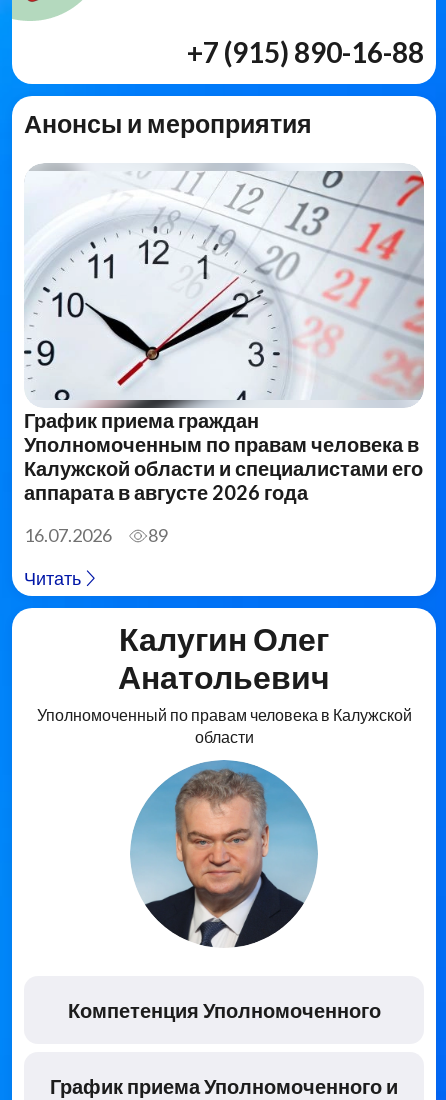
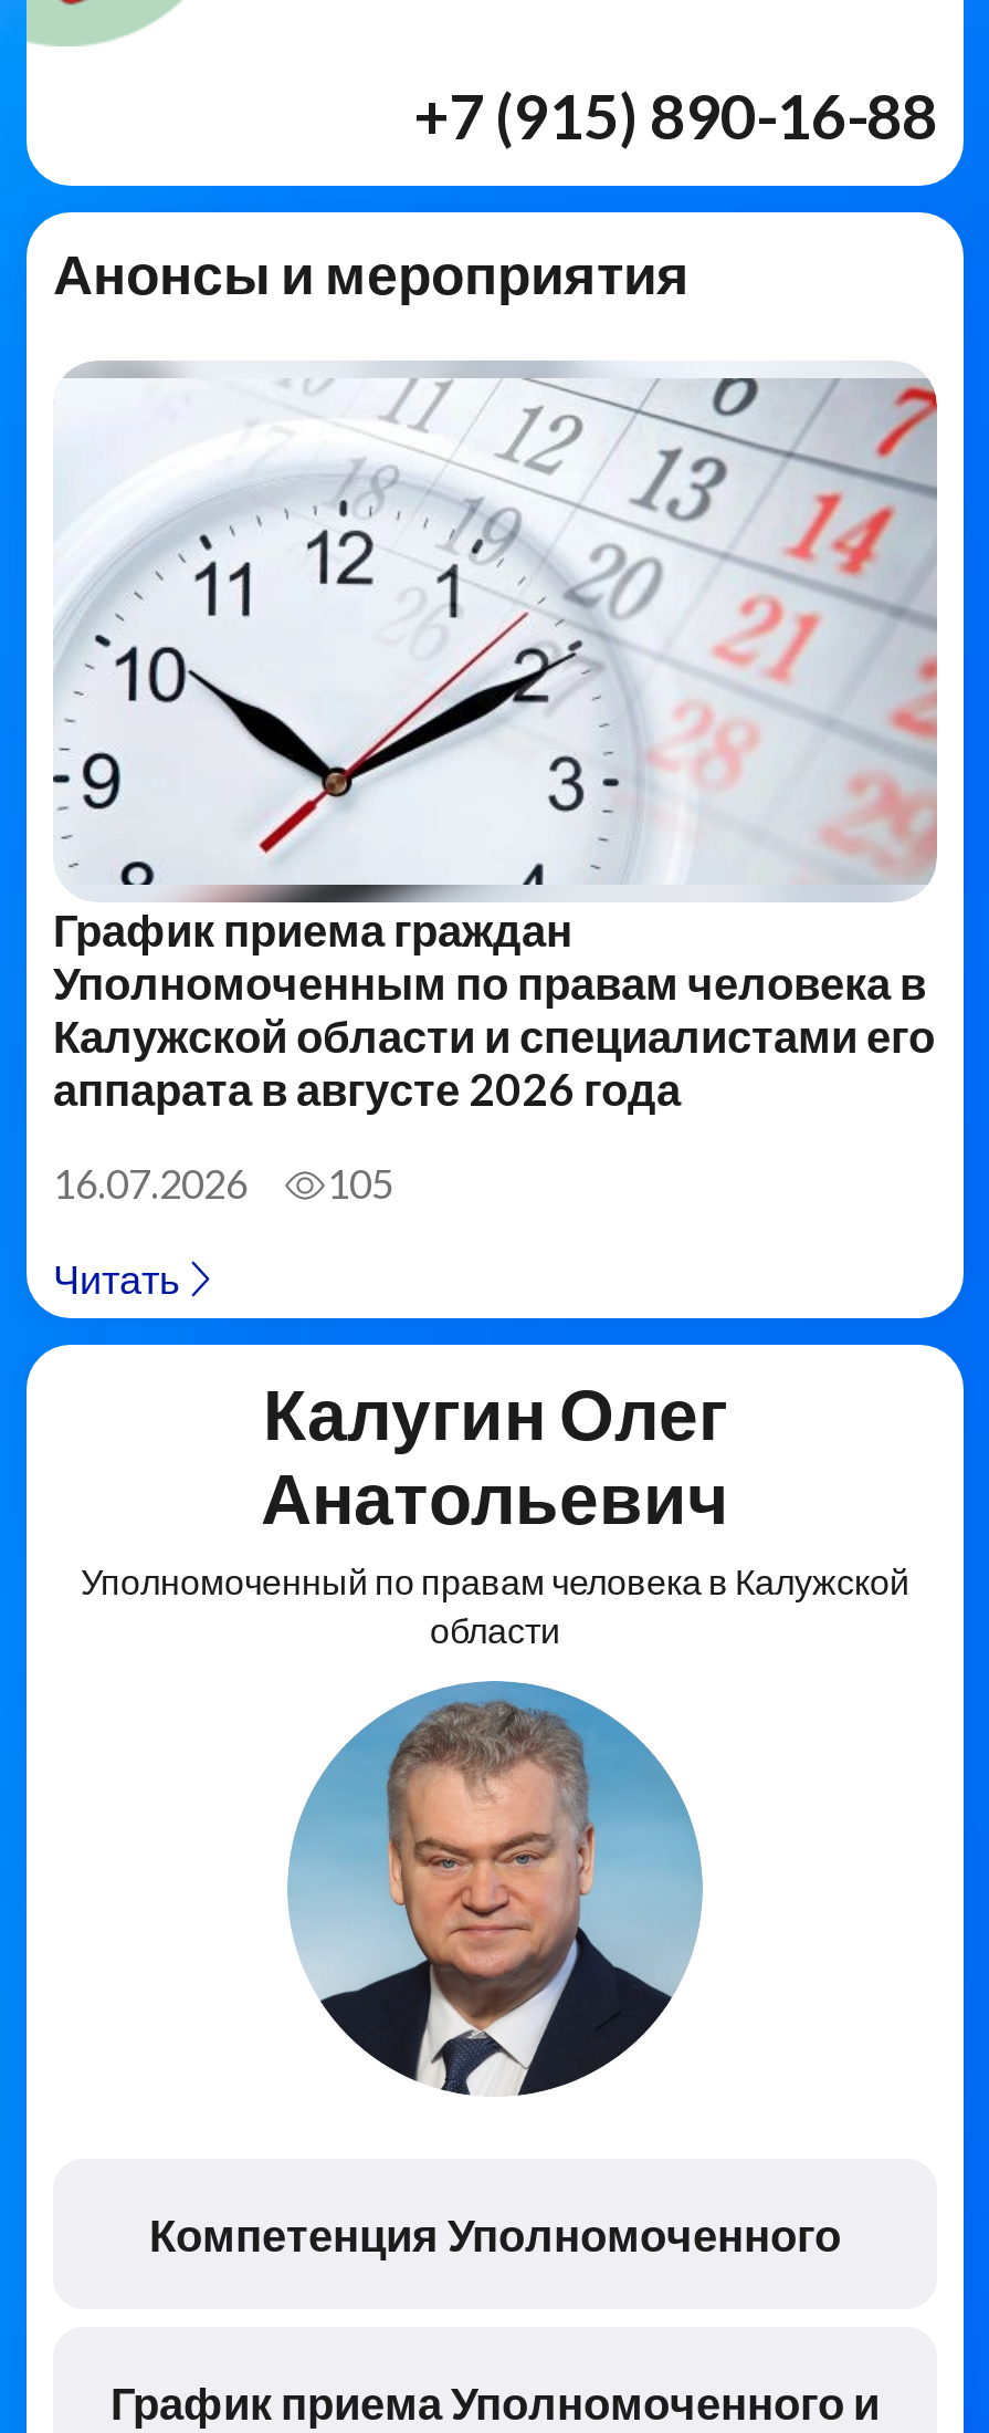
[24,524,168,546] 16.07.2026 89 -> [53,1159,393,1207] 16.07.2026 105

